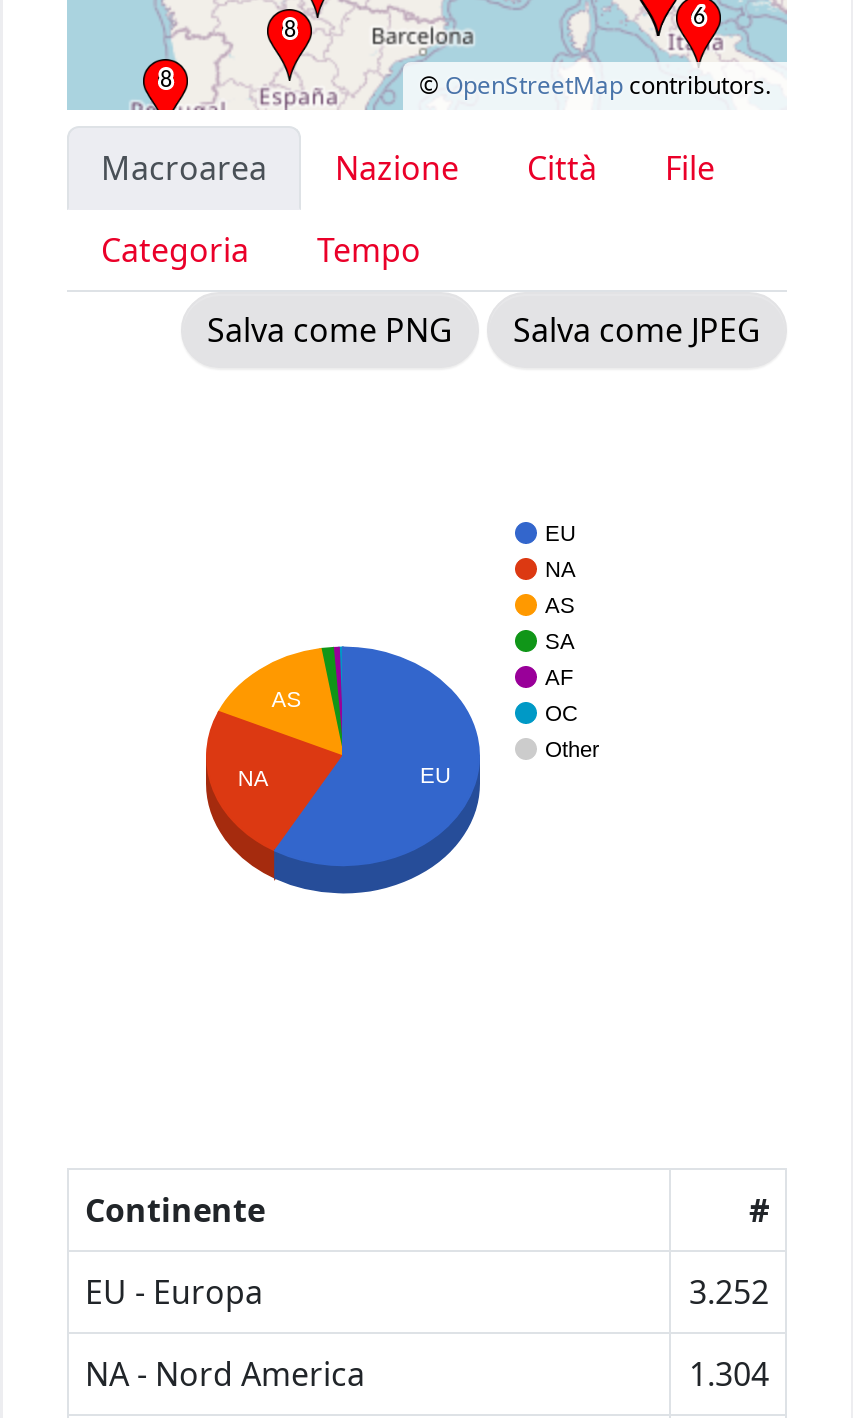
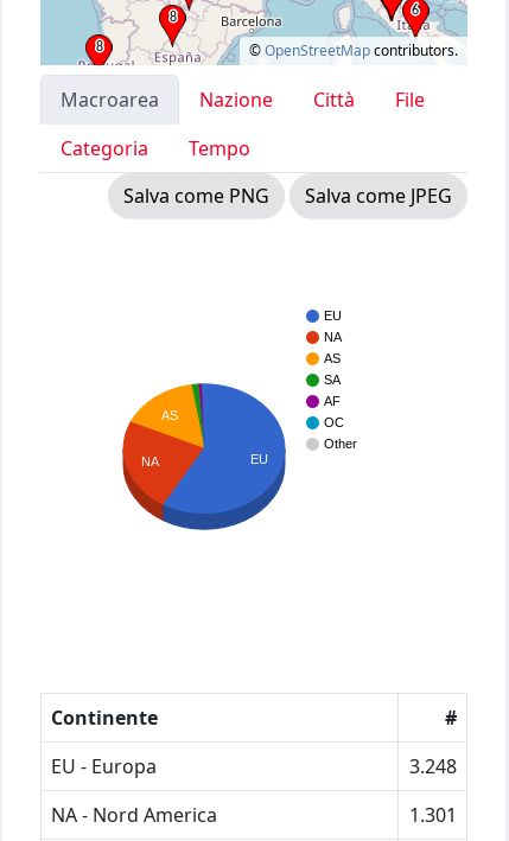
[689,1270,769,1314] 3.252 -> [409,753,457,779] 3.248
[689,1352,769,1396] 1.304 -> [409,802,457,828] 1.301

